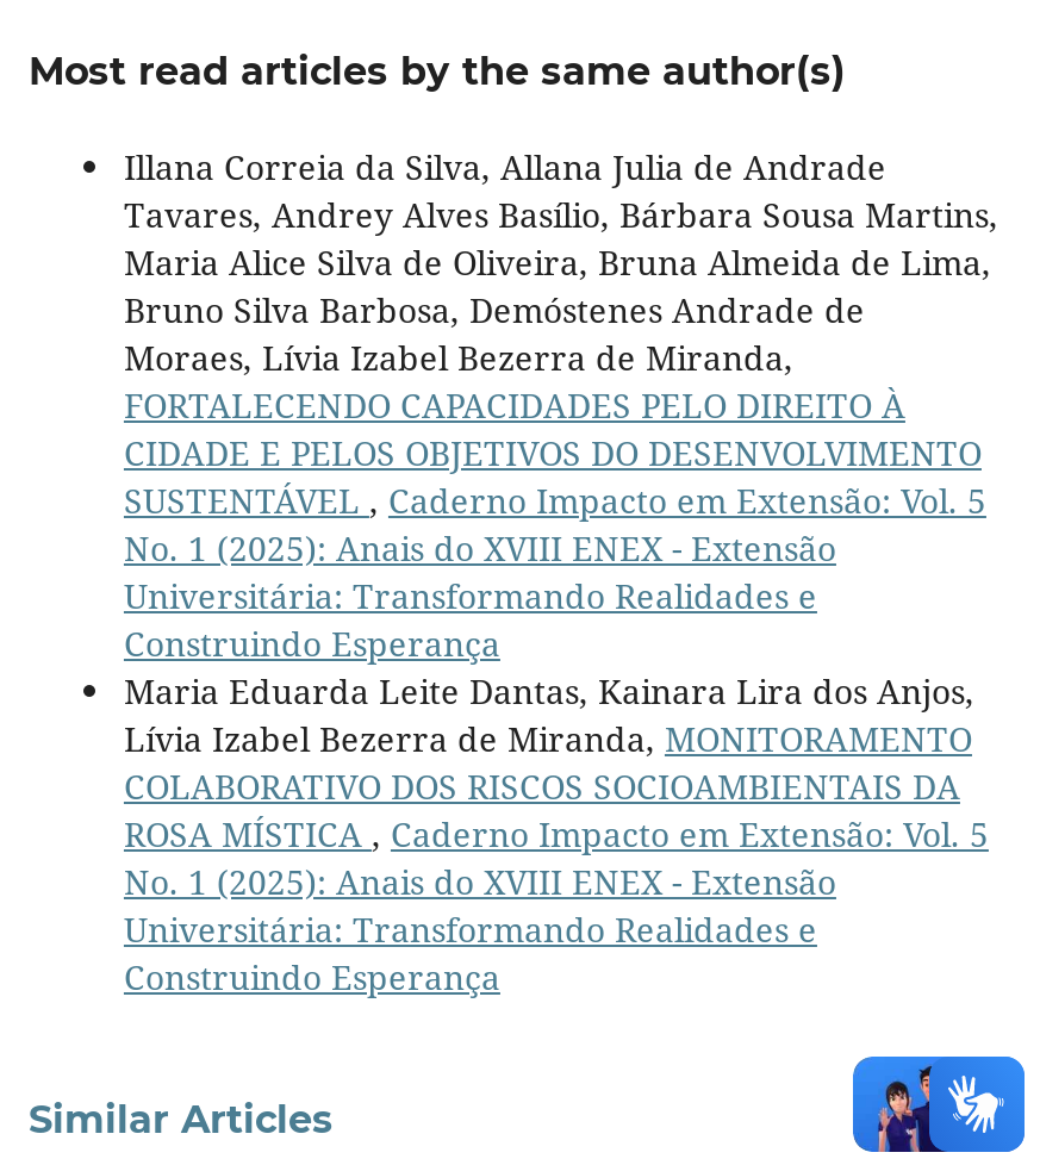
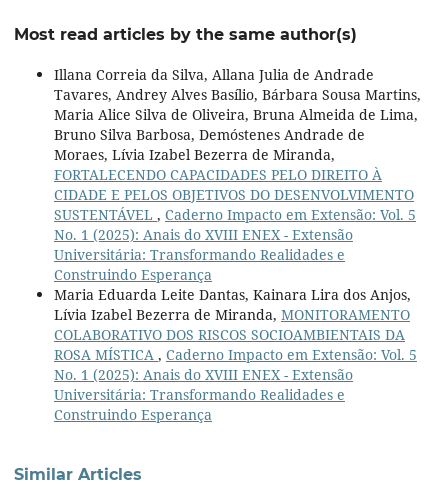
[851,1054,1027,1154] [image] -> none

